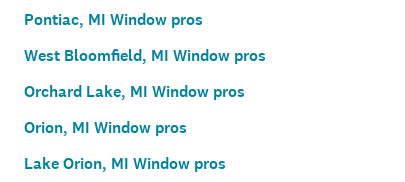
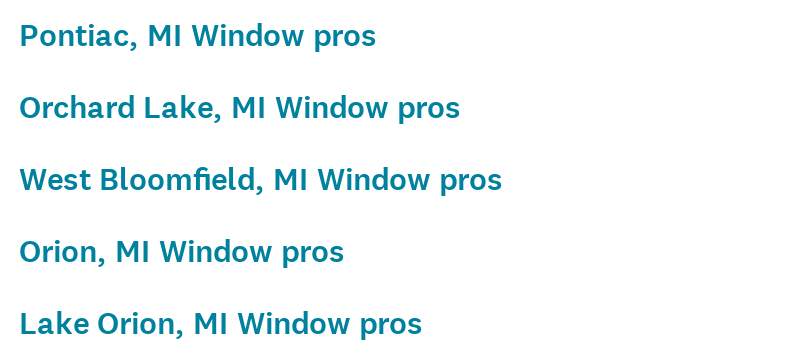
moved [24,45,266,66] -> [19,158,503,200]: West Bloomfield, MI Window pros
moved [24,81,245,102] -> [19,86,461,128]: Orchard Lake, MI Window pros

